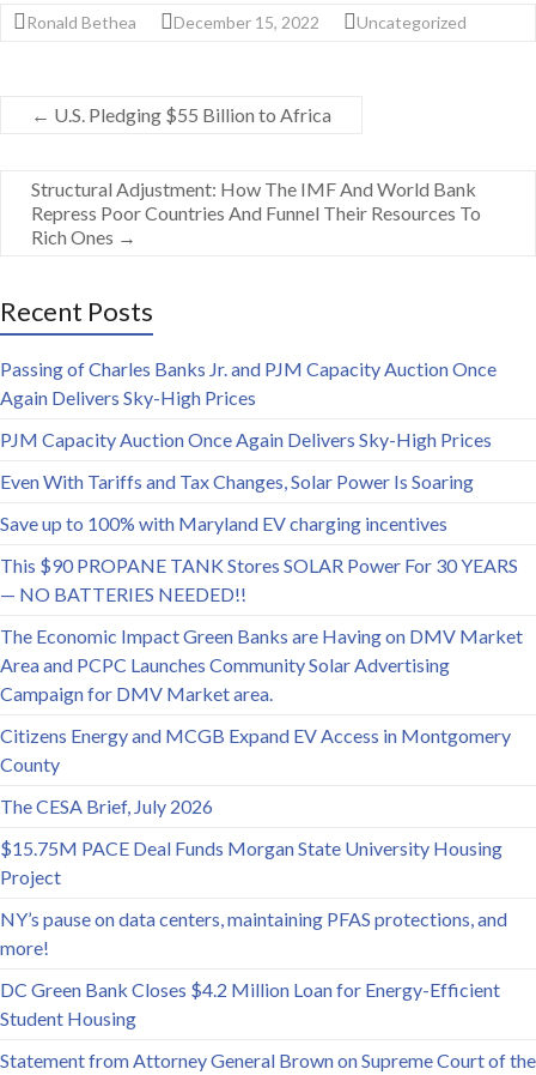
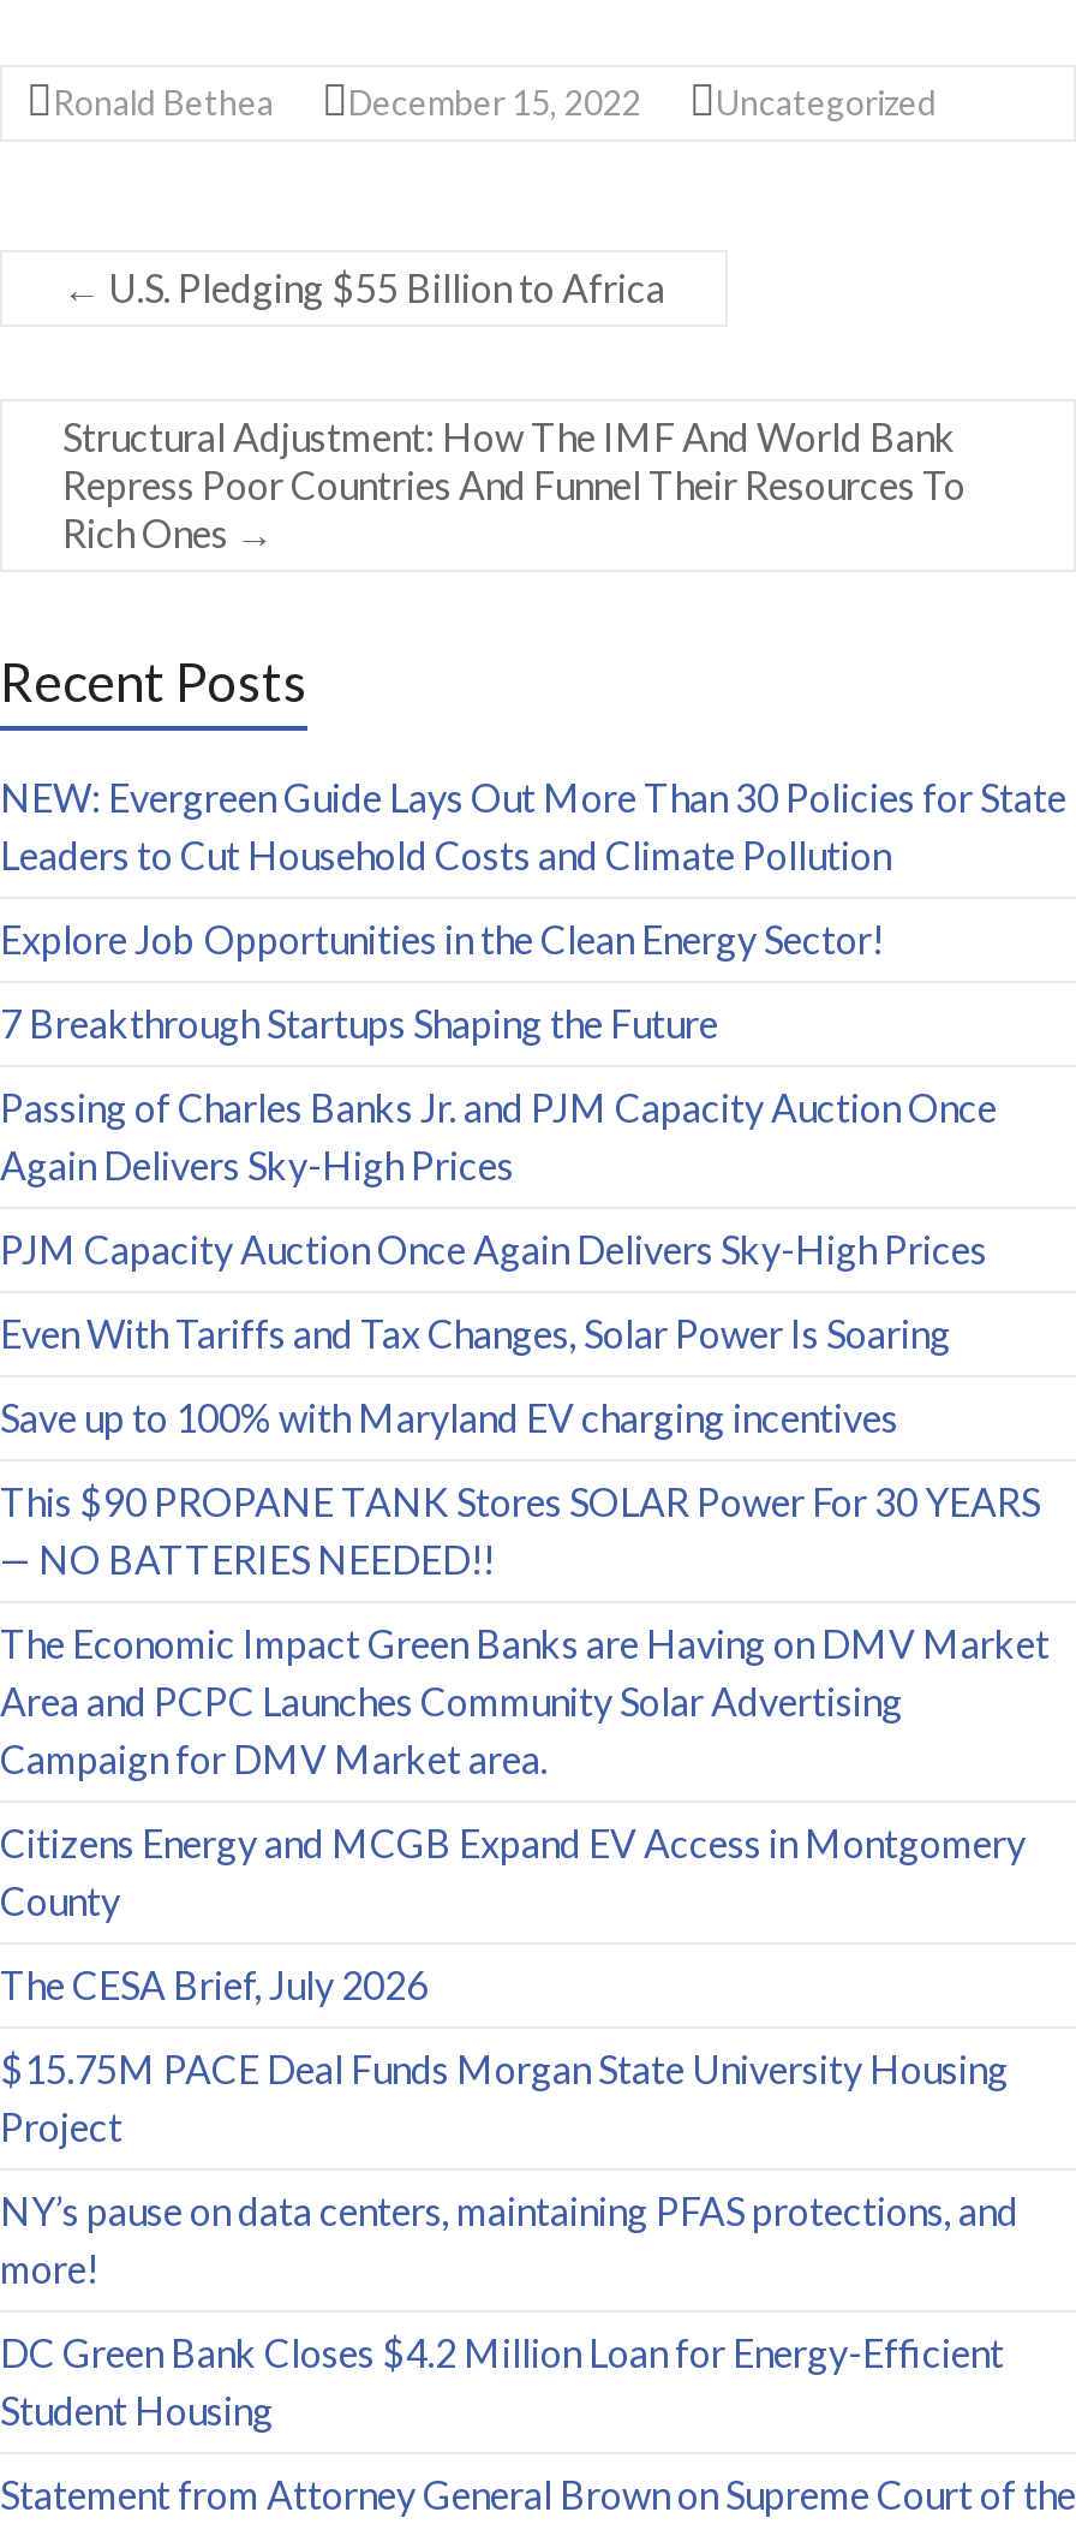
none -> [0,774,1066,1046] NEW: Evergreen Guide Lays Out More Than 30 Policies for State | Leaders to Cut Household Costs and Climate Pollution | Explore Job Opportunities in the Clean Energy Sector! | 7 Breakthrough Startups Shaping the Future

